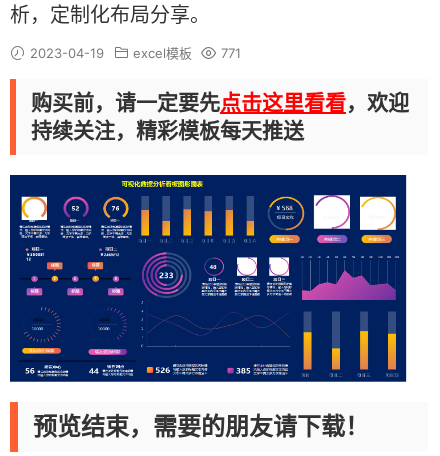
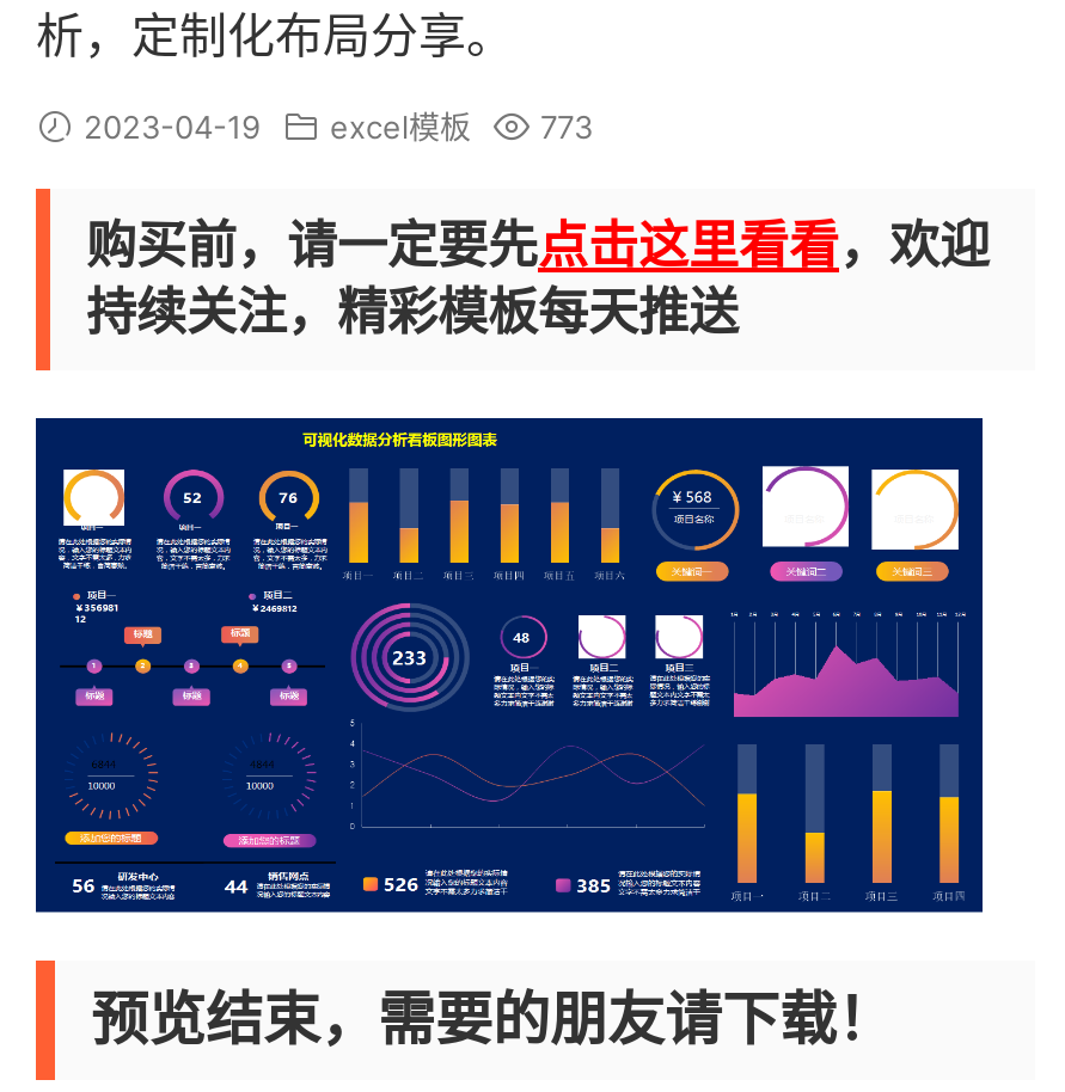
[26,45,241,61] 2023-04-19 excel模板 771 -> [74,108,593,146] 2023-04-19 excel模板 773

